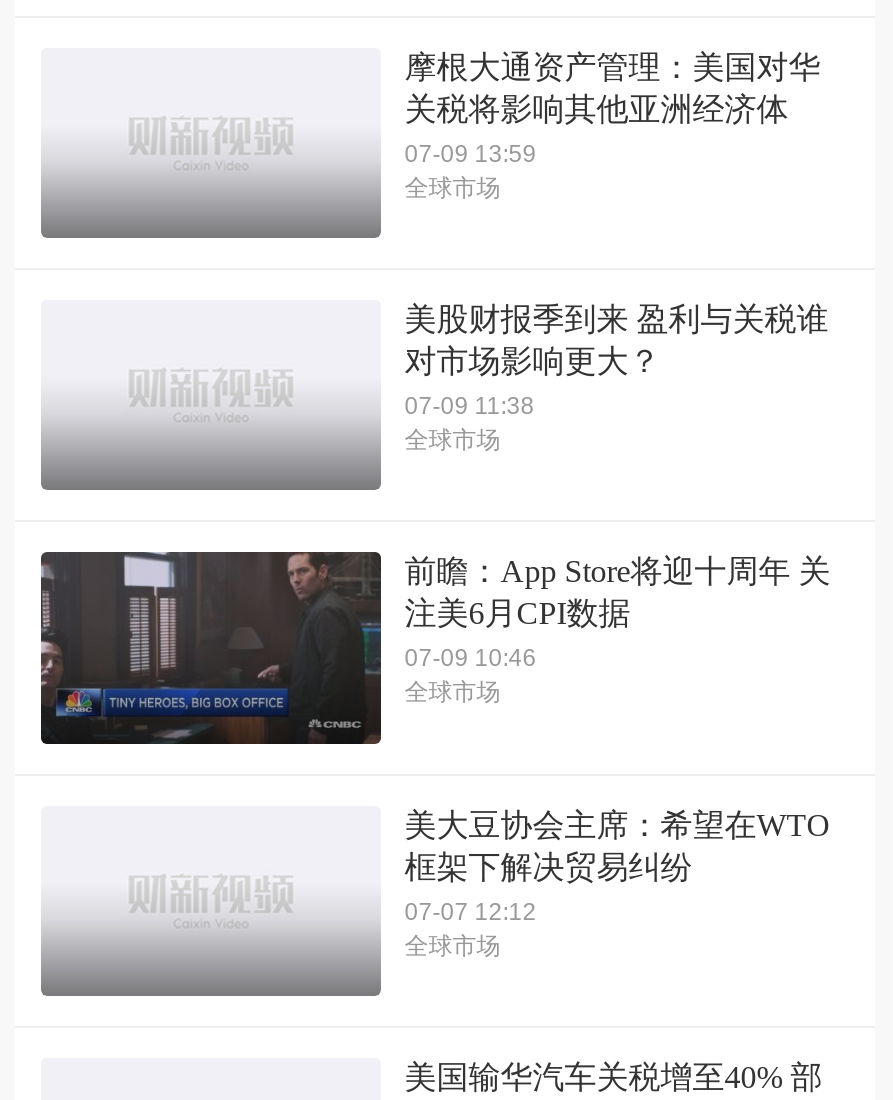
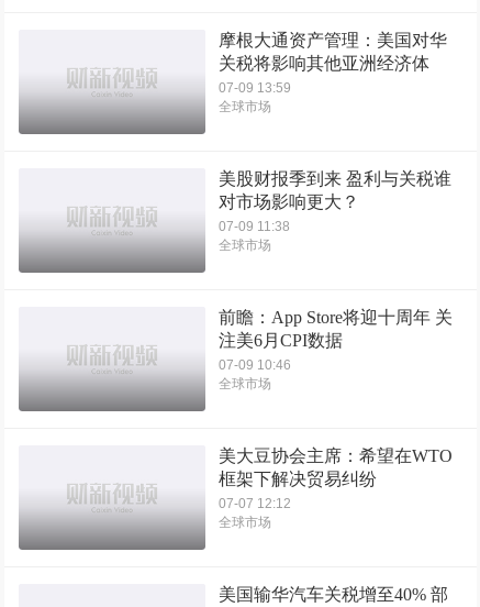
[39,549,383,743] [image] -> [18,306,206,412] [image]

